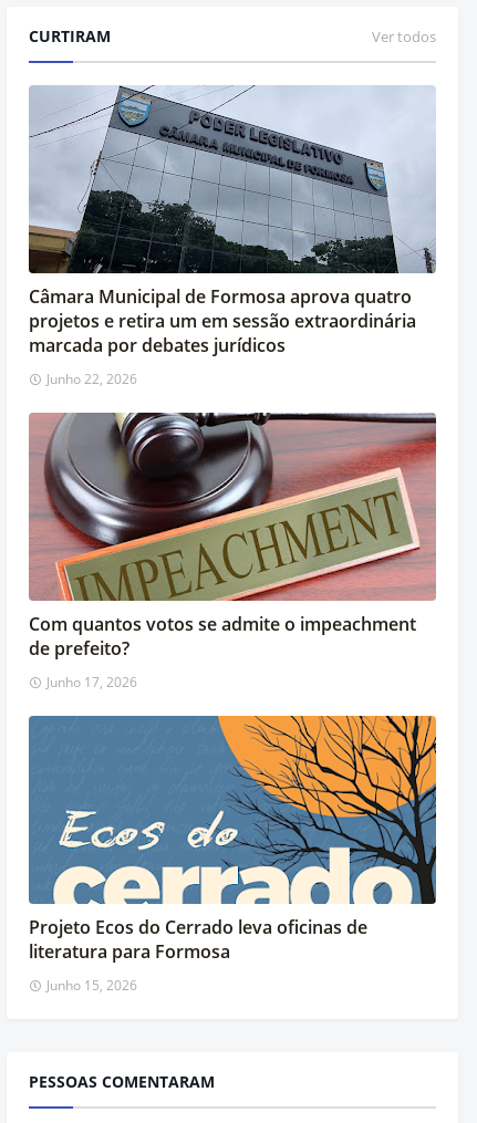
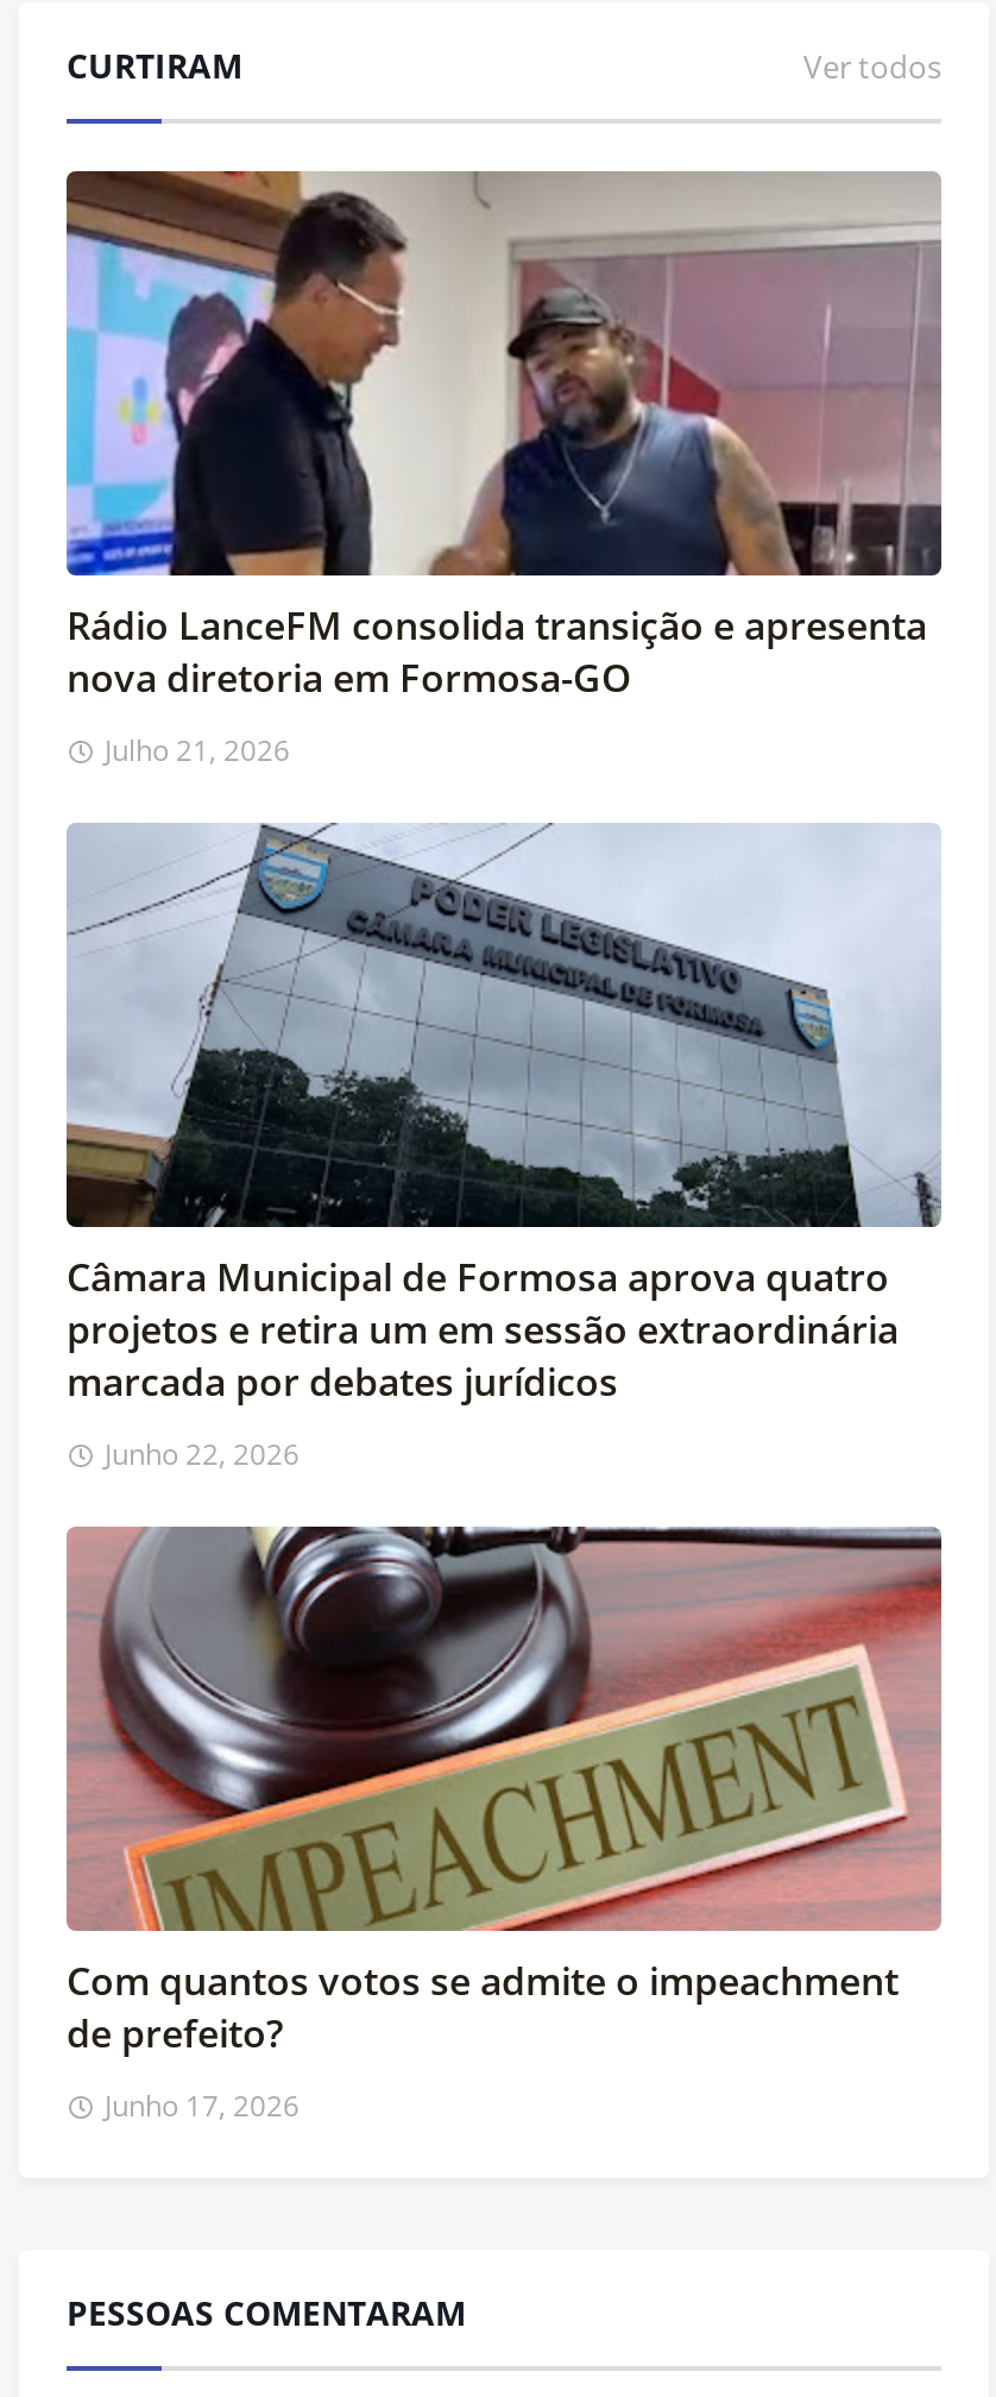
none -> [64,169,941,770] [image] | Rádio LanceFM consolida transição e apresenta | nova diretoria em Formosa-GO | Julho 21, 2026
moved [28,84,437,692] -> [64,820,944,2126]: [image] | Câmara Municipal de Formosa aprova quatro | projetos e retira um em sessão extraordinária | marcada por debates jurídicos | Junho 22, 2026 | Com quantos votos se admite o impeachment | de prefeito? | Junho 17, 2026
[28,715,437,995] [image] | Projeto Ecos do Cerrado leva oficinas de | literatura para Formosa | Junho 15, 2026 -> none

